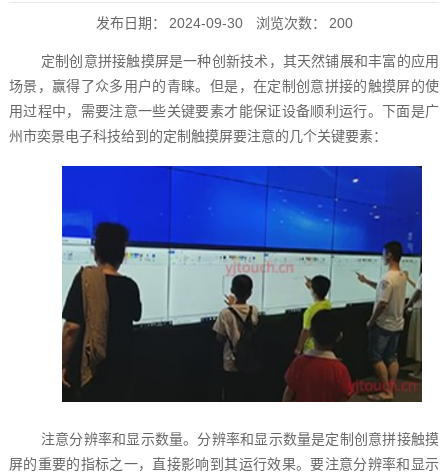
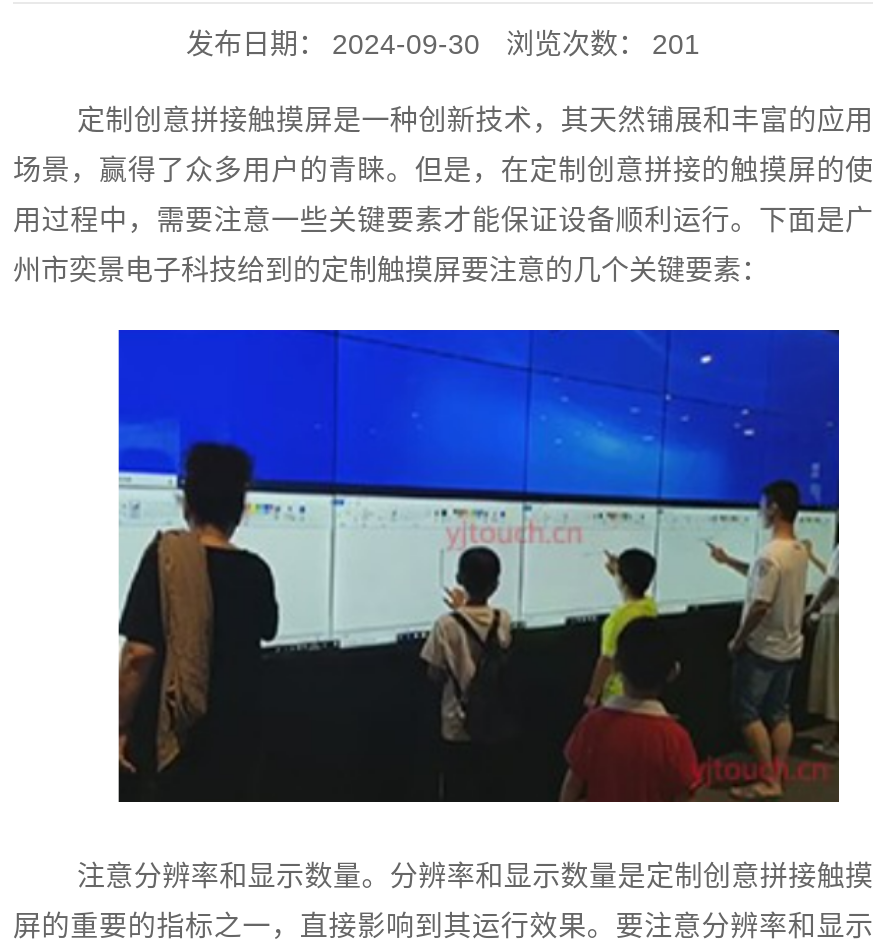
[95,15,352,31] 发布日期： 2024-09-30 浏览次数： 200 -> [186,28,700,60] 发布日期： 2024-09-30 浏览次数： 201

